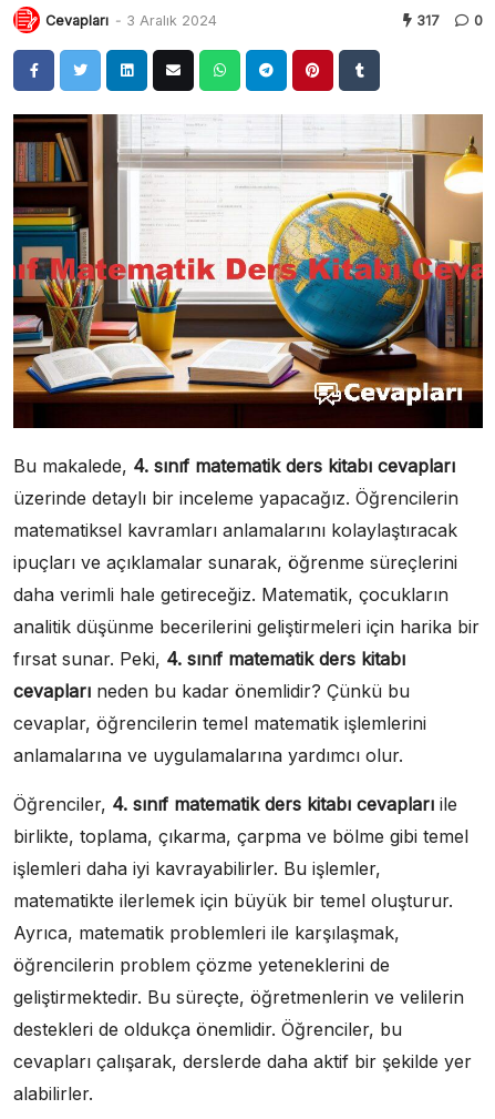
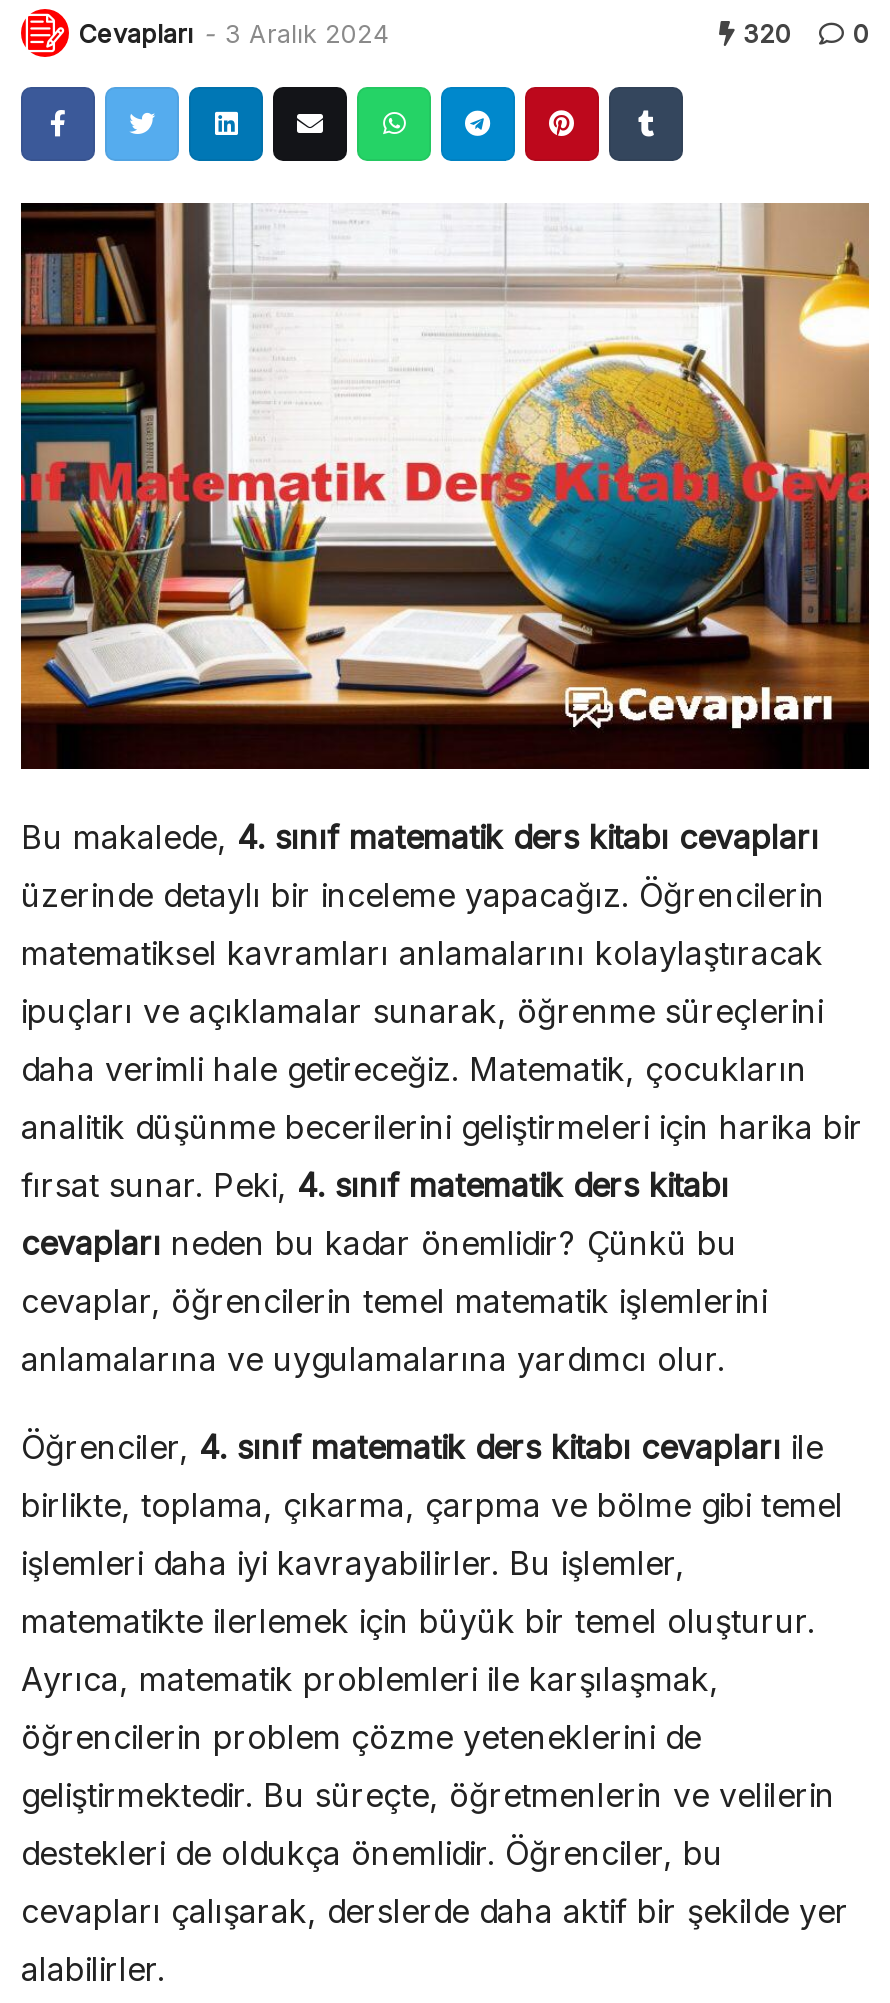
[412,12,483,28] 317 0 -> [735,18,869,48] 320 0

